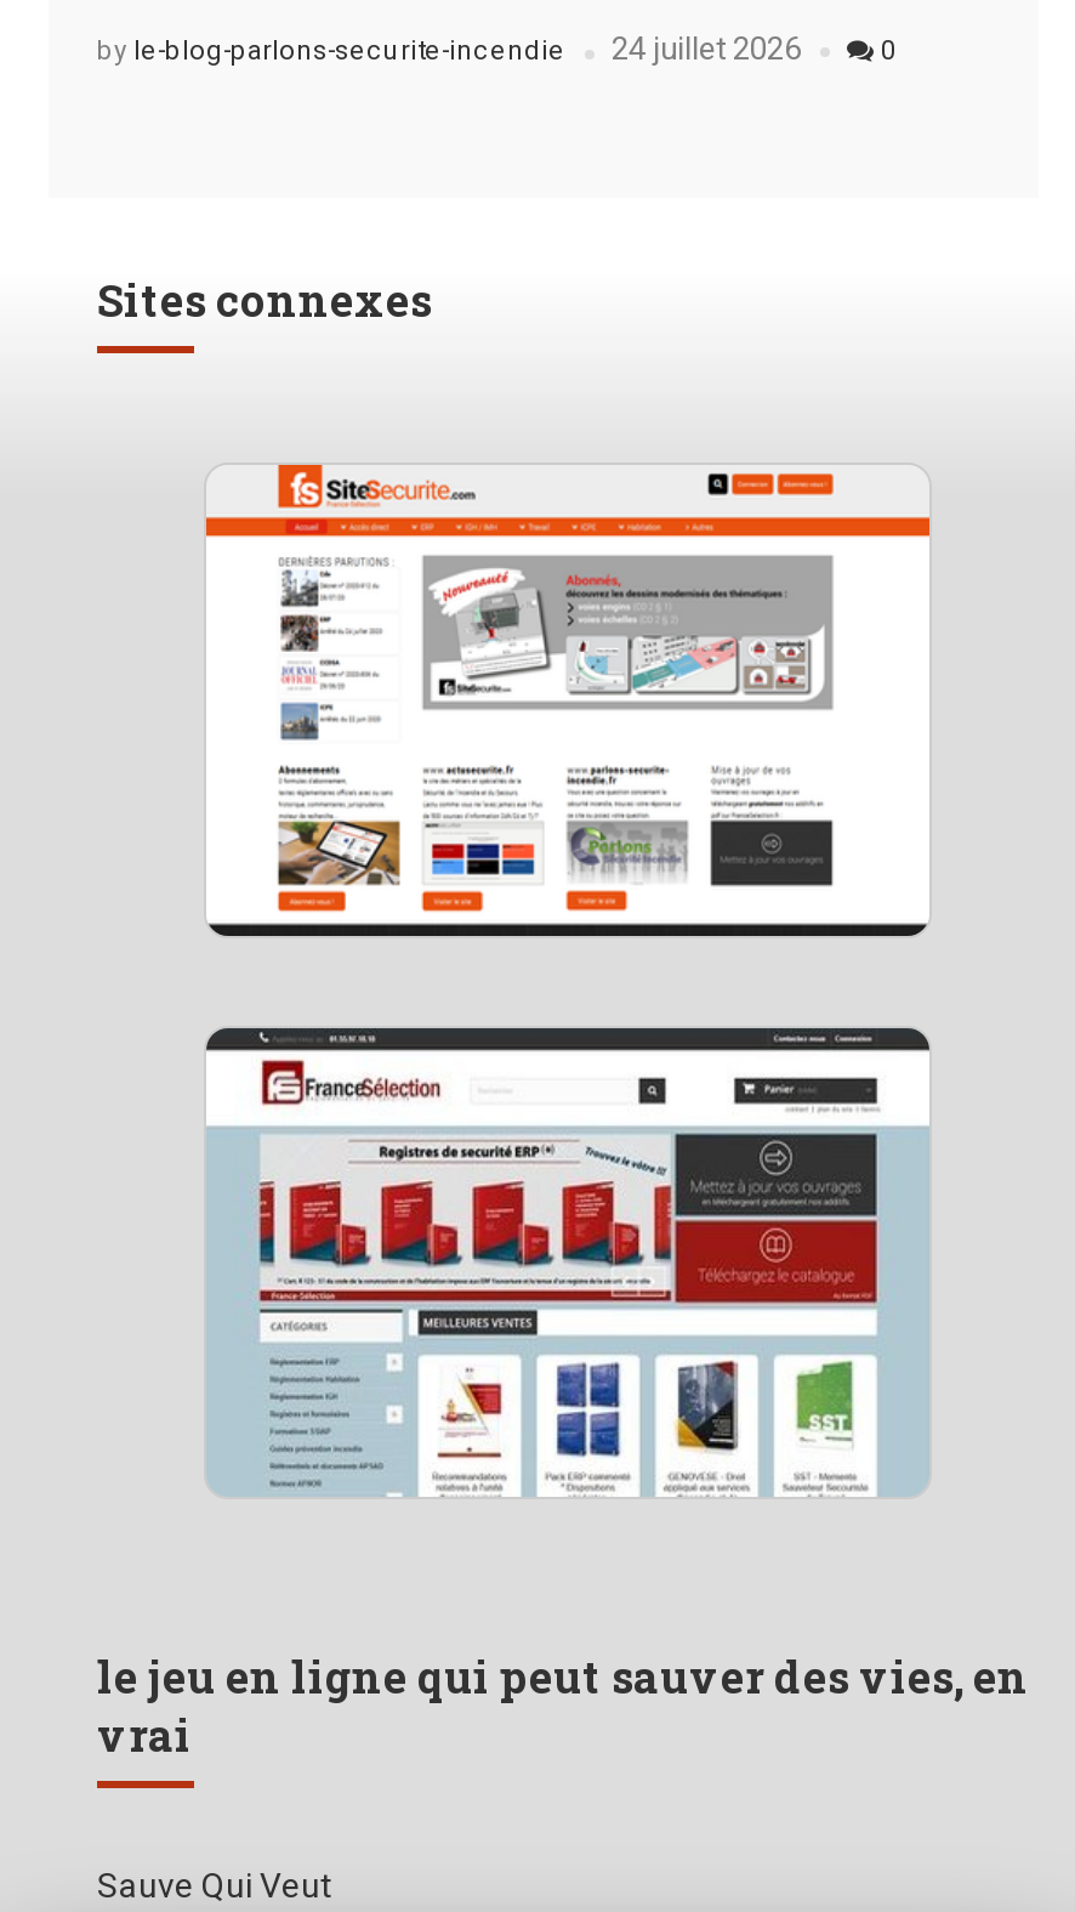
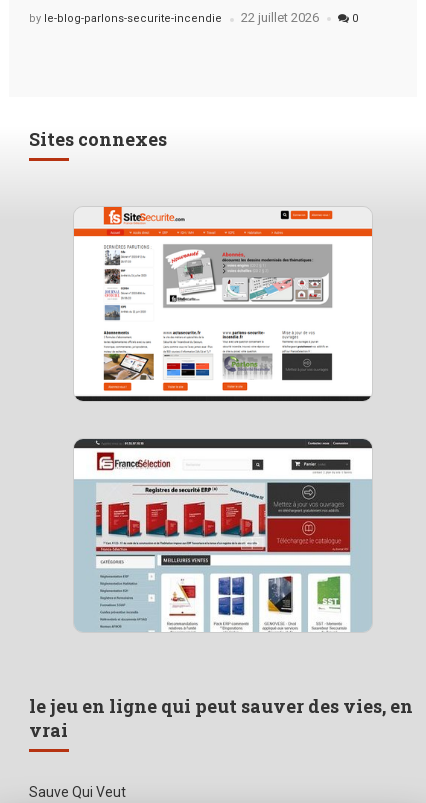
[612,30,801,67] 24 juillet 2026 -> [241,10,319,25] 22 juillet 2026

